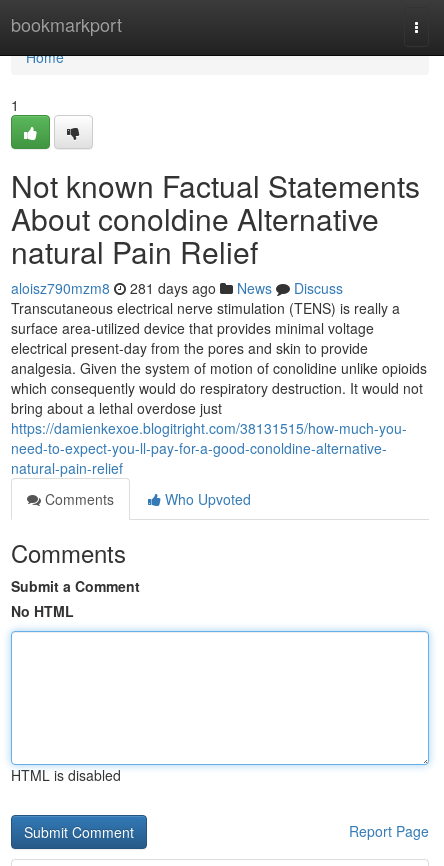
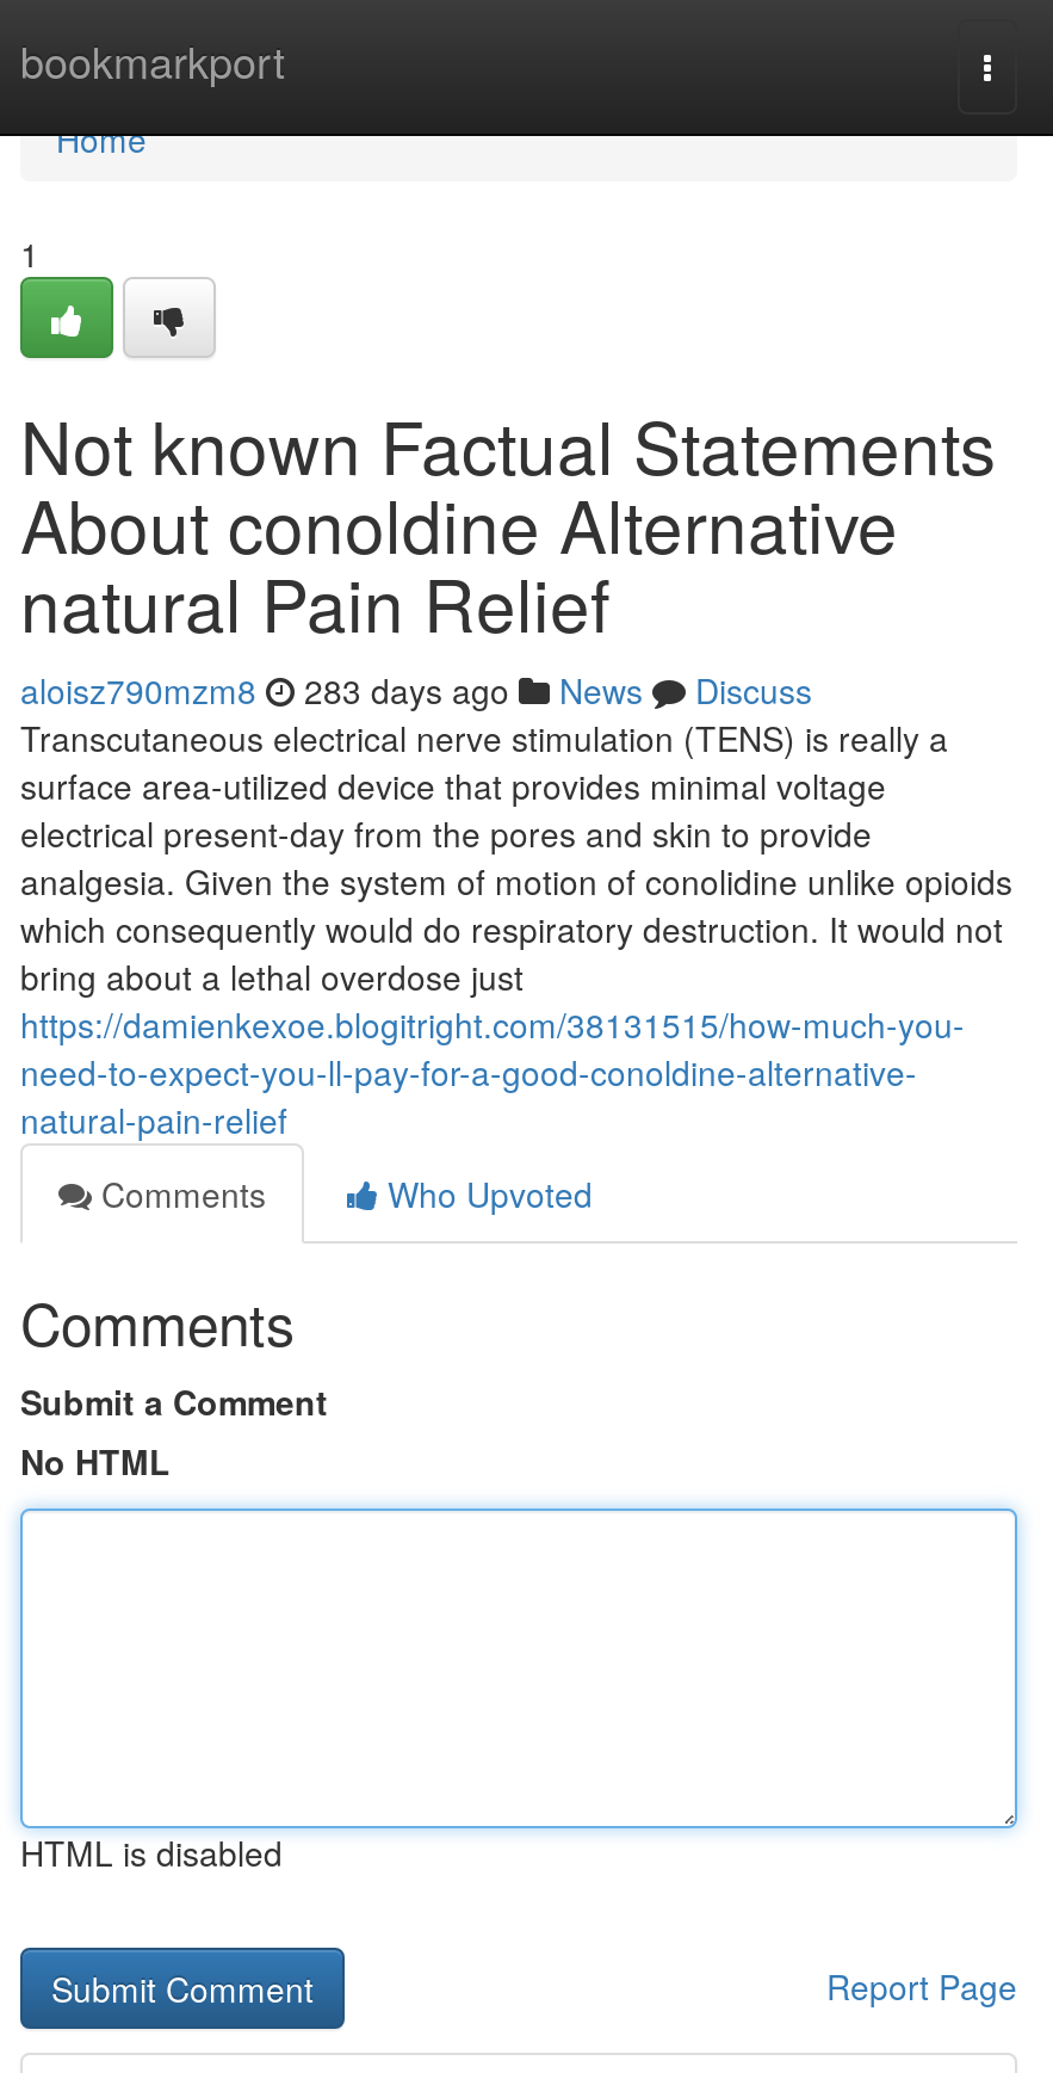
[11,278,343,298] aloisz790mzm8 281 days ago News Discuss -> [20,666,812,714] aloisz790mzm8 283 days ago News Discuss

